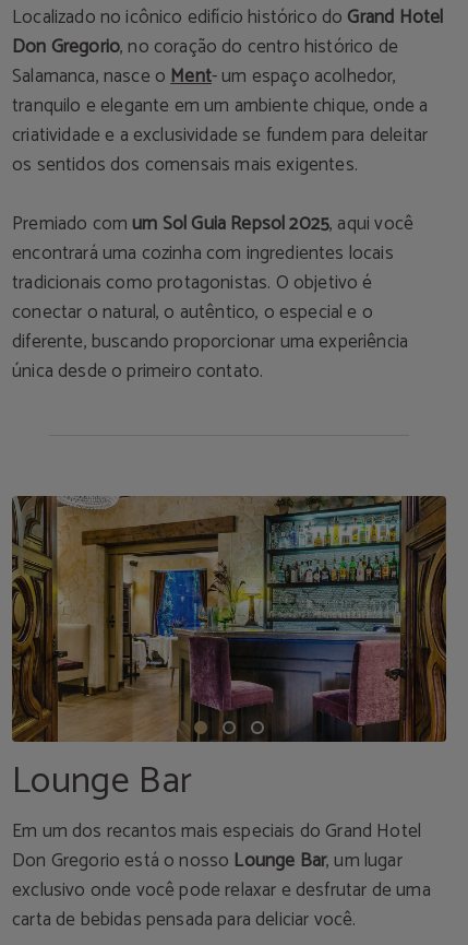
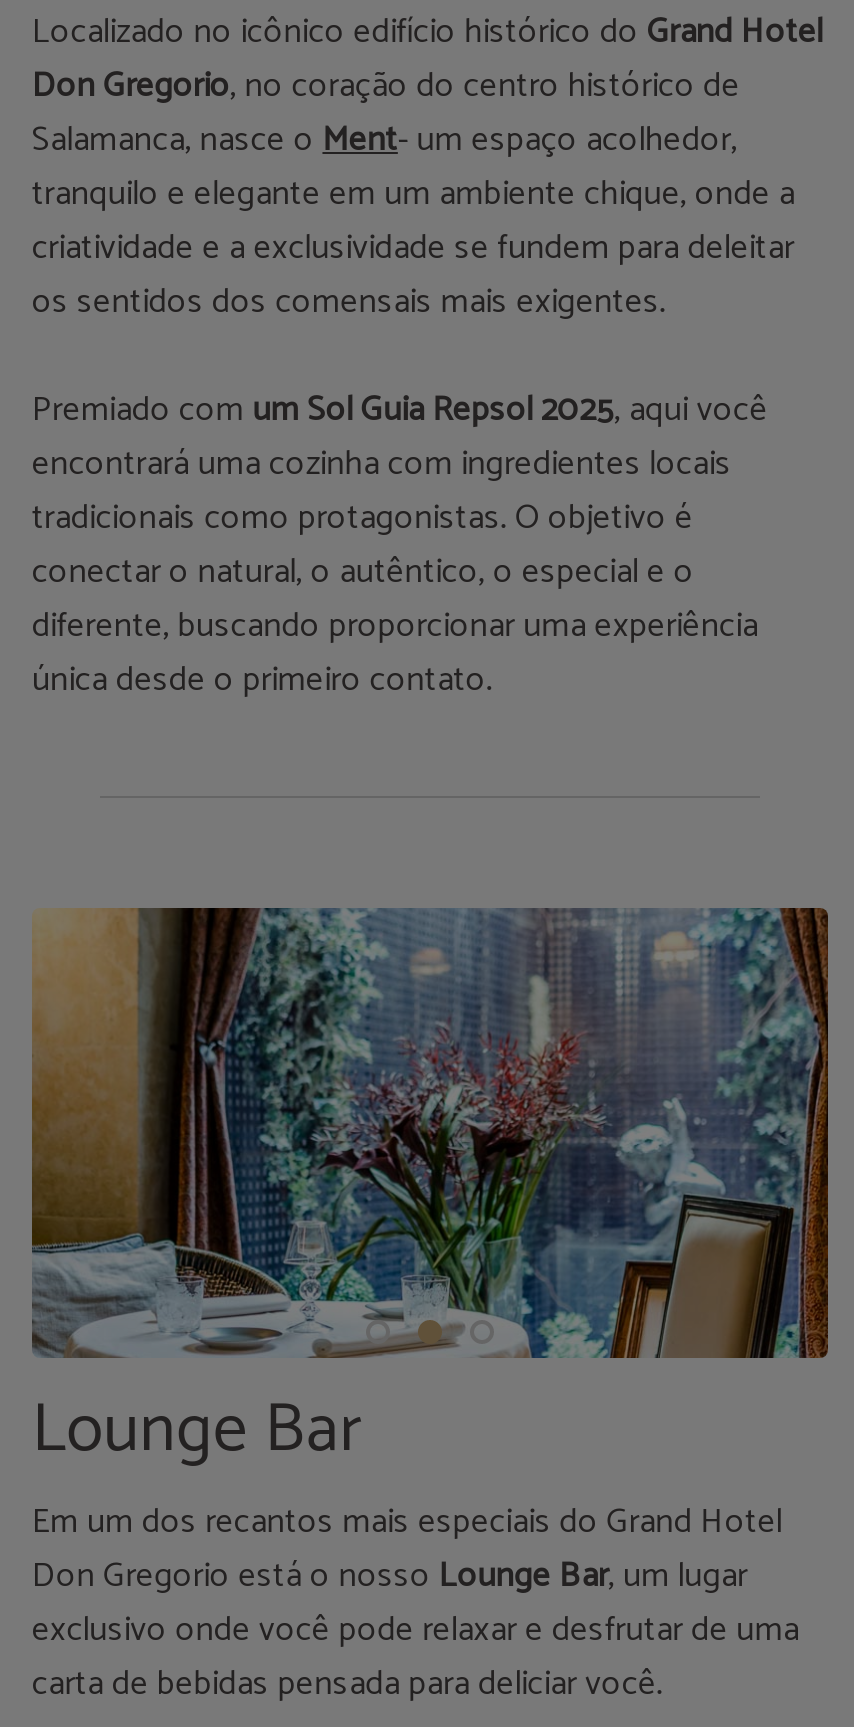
[11,495,447,743] [image] -> [30,906,830,1360] [image]

